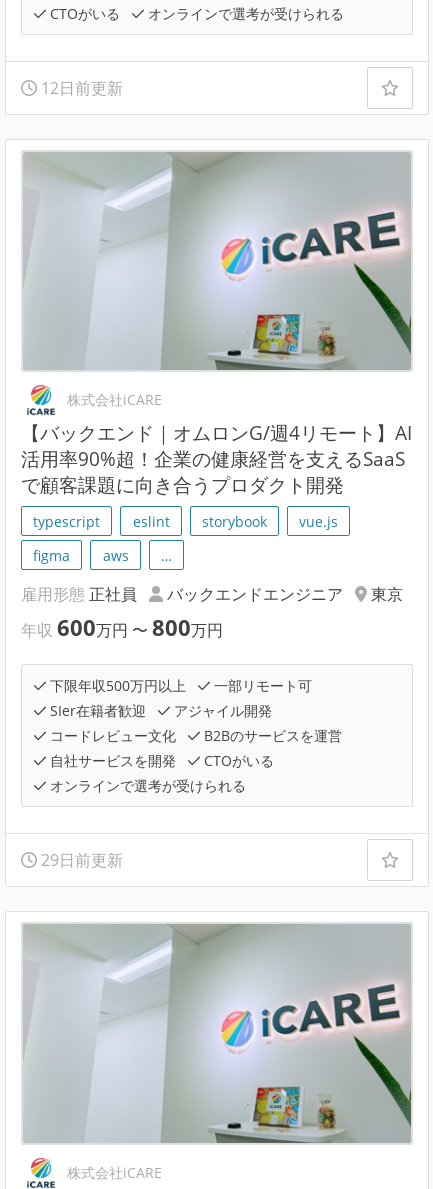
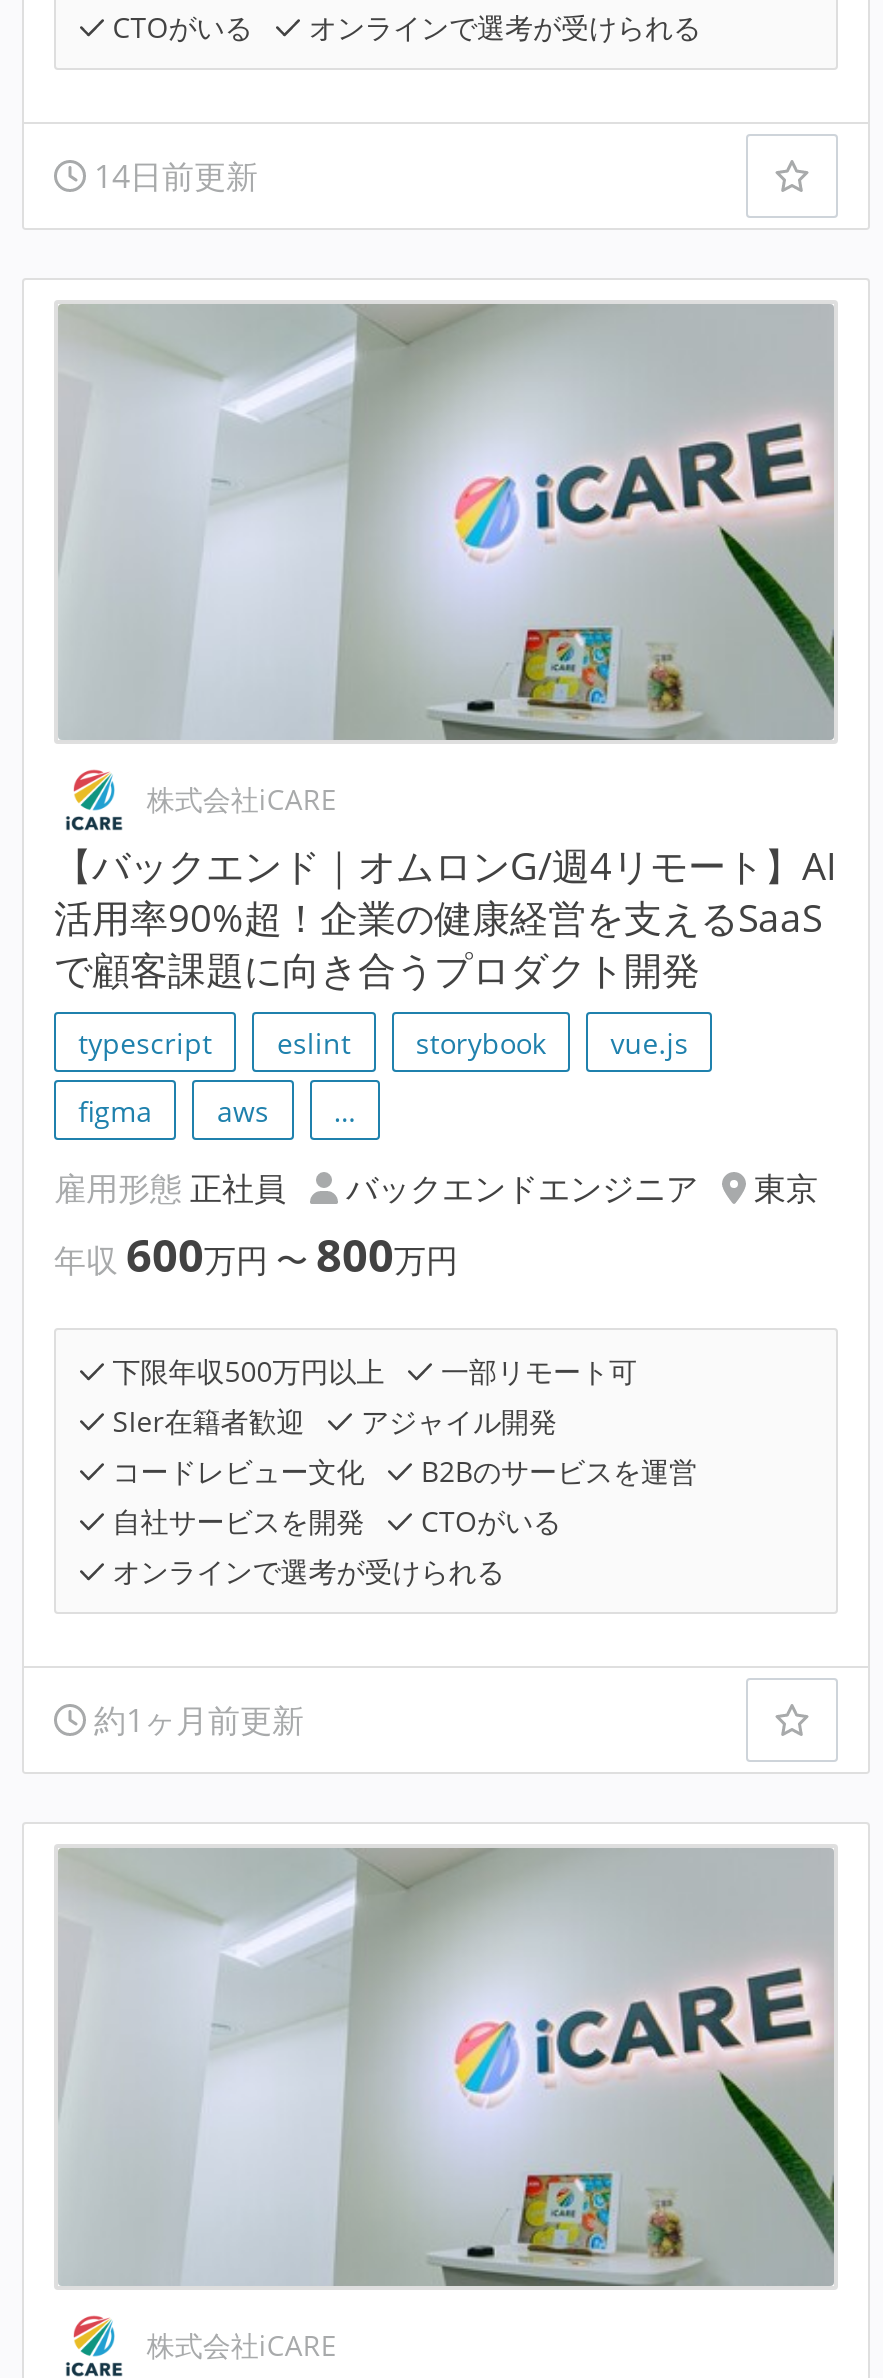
[37,77,123,99] 12日前更新 -> [86,154,258,198] 14日前更新
[37,849,123,871] 29日前更新 -> [86,1699,304,1743] 約1ヶ月前更新

